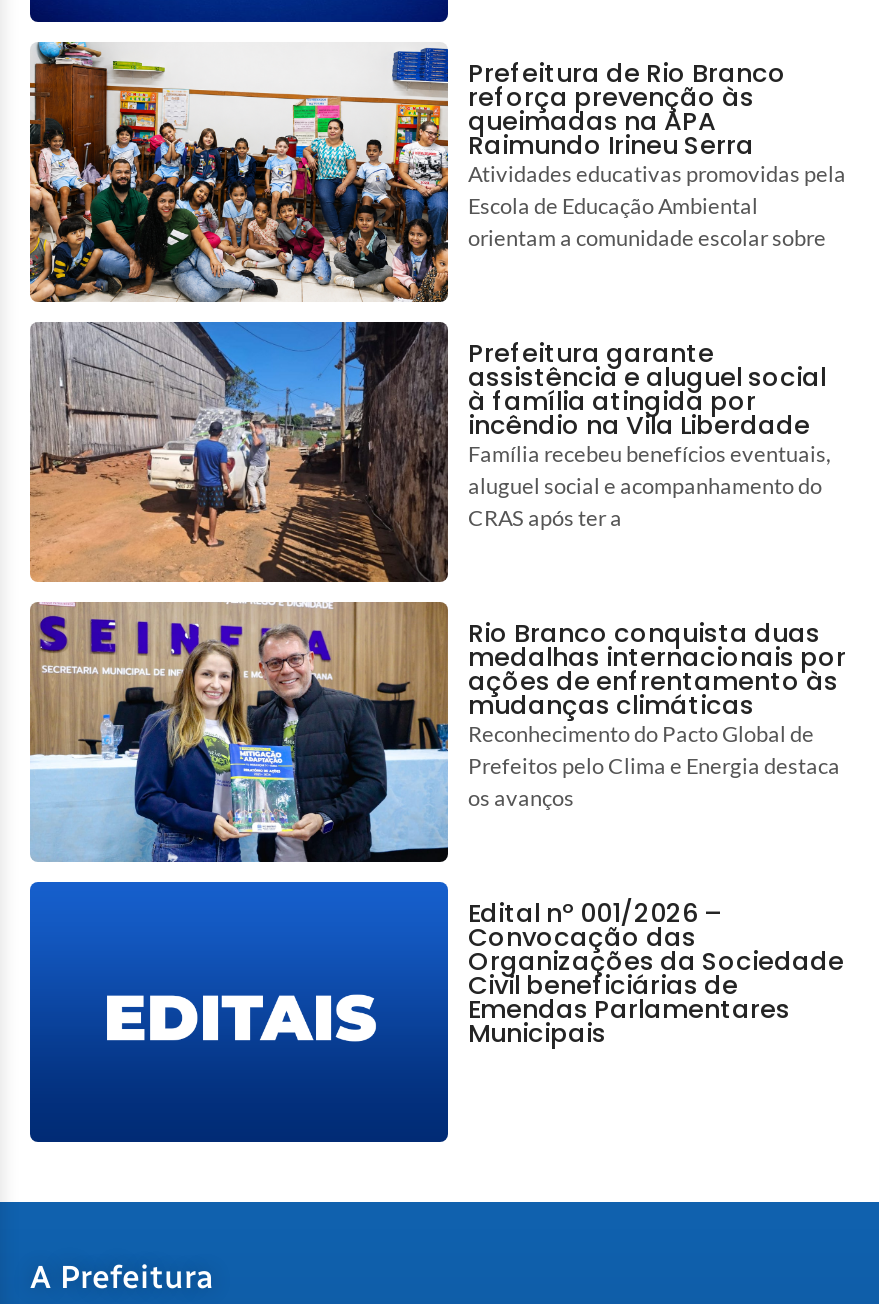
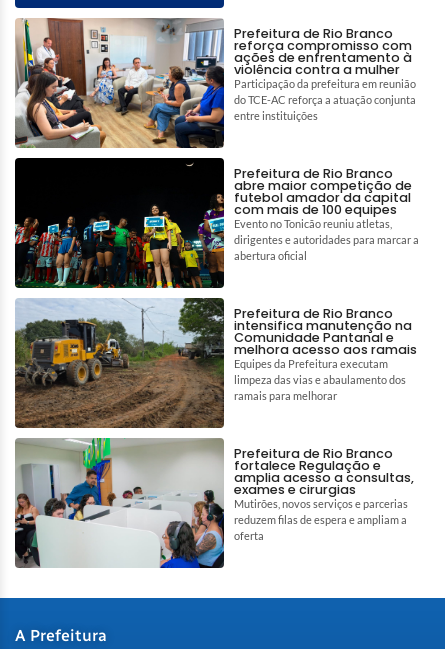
[28,40,846,304] [image] | reforça prevenção às | queimadas na APA | Raimundo Irineu Serra | Atividades educativas promovidas pela | Escola de Educação Ambiental | orientam a comunidade escolar sobre -> [14,17,416,149] [image] | reforça compromisso com | ações de enfrentamento à | violência contra a mulher | Participação da prefeitura em reunião | do TCE-AC reforça a atuação conjunta | entre instituições
[28,320,830,584] [image] | Prefeitura garante | assistência e aluguel social | à família atingida por | incêndio na Vila Liberdade | Família recebeu benefícios eventuais, | aluguel social e acompanhamento do | CRAS após ter a -> [14,157,419,289] [image] | Prefeitura de Rio Branco | abre maior competição de | futebol amador da capital | com mais de 100 equipes | Evento no Tonicão reuniu atletas, | dirigentes e autoridades para marcar a | abertura oficial
[30,600,846,864] [image] | Rio Branco conquista duas | medalhas internacionais por | ações de enfrentamento às | mudanças climáticas | Reconhecimento do Pacto Global de | Prefeitos pelo Clima e Energia destaca | os avanços -> [14,297,417,429] [image] | Prefeitura de Rio Branco | intensifica manutenção na | Comunidade Pantanal e | melhora acesso aos ramais | Equipes da Prefeitura executam | limpeza das vias e abaulamento dos | ramais para melhorar
[28,880,844,1144] [image] | Edital nº 001/2026 – | Convocação das | Organizações da Sociedade | Civil beneficiárias de | Emendas Parlamentares | Municipais -> [14,437,414,569] [image] | Prefeitura de Rio Branco | fortalece Regulação e | amplia acesso a consultas, | exames e cirurgias | Mutirões, novos serviços e parcerias | reduzem filas de espera e ampliam a | oferta

